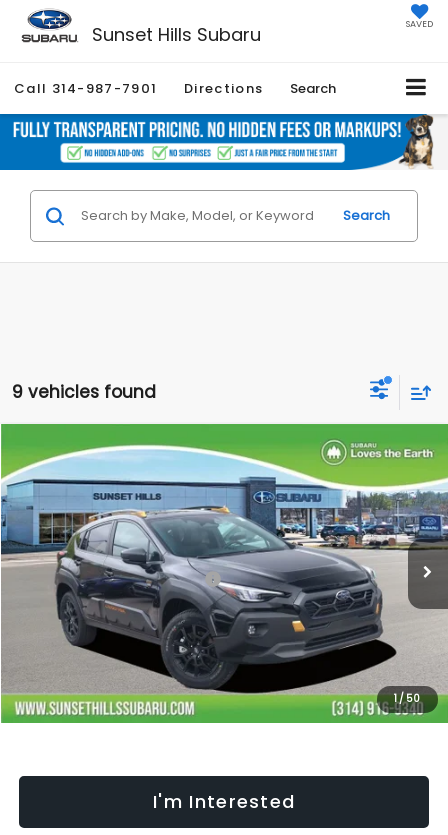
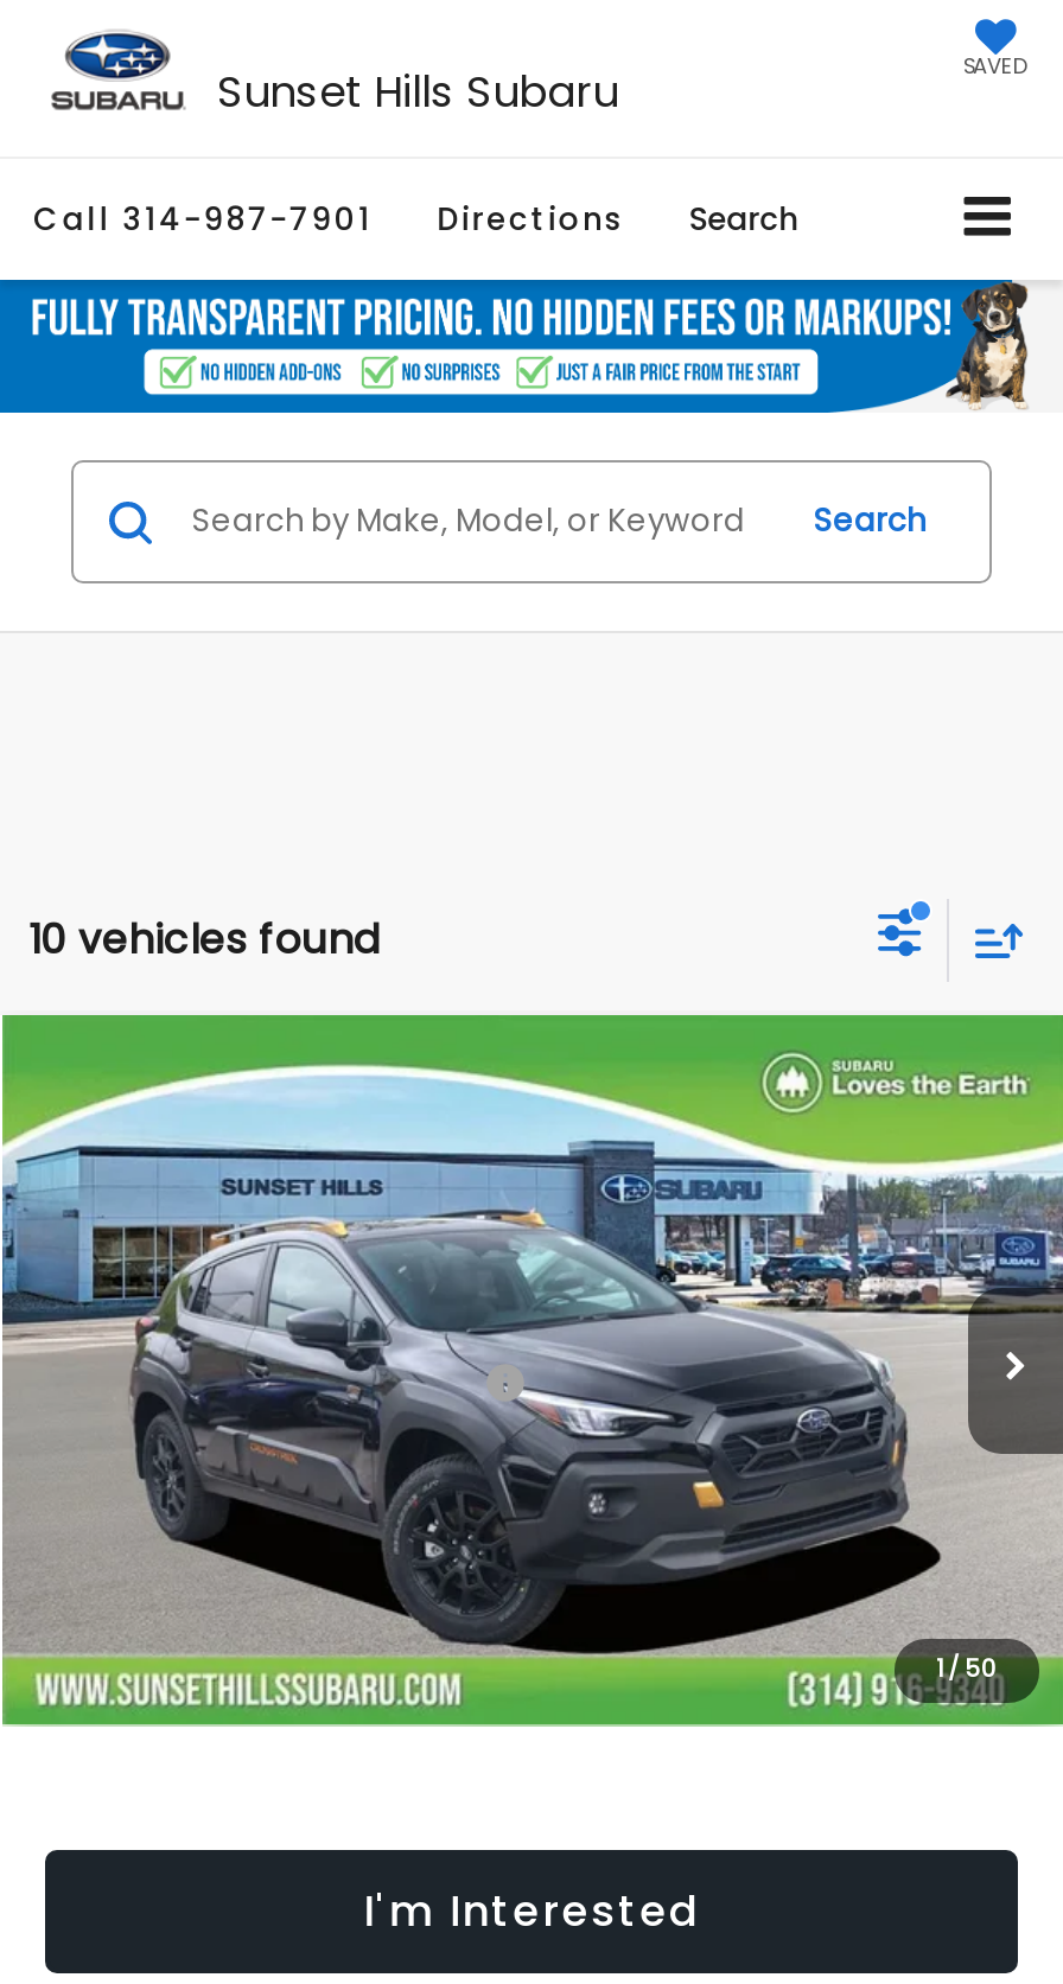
[12,380,156,404] 9 vehicles found -> [28,910,382,967] 10 vehicles found

